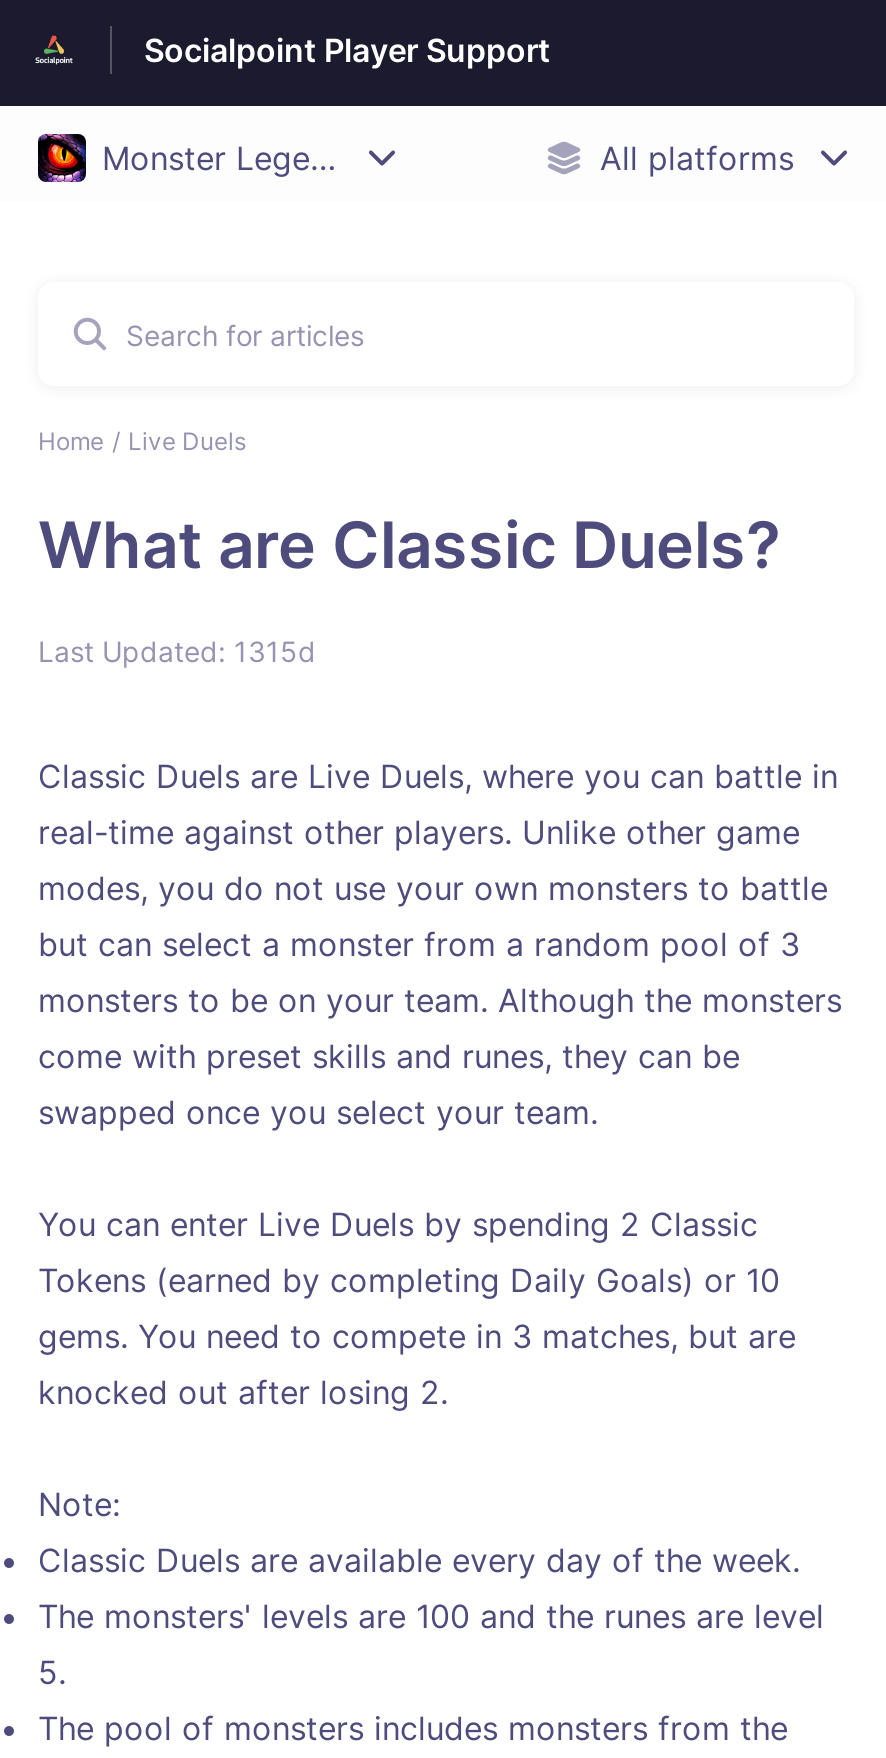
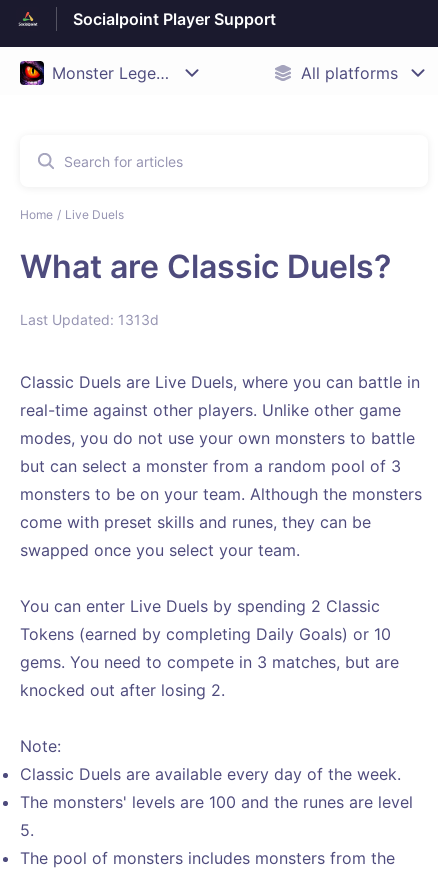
[38,634,316,668] Last Updated: 1315d -> [20,311,159,328] Last Updated: 1313d

